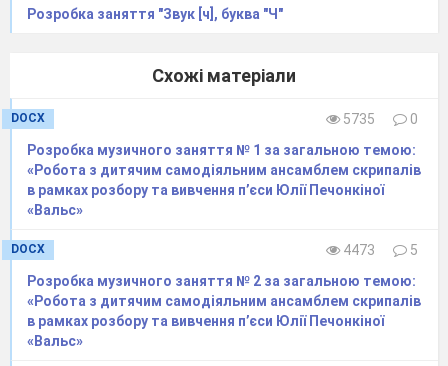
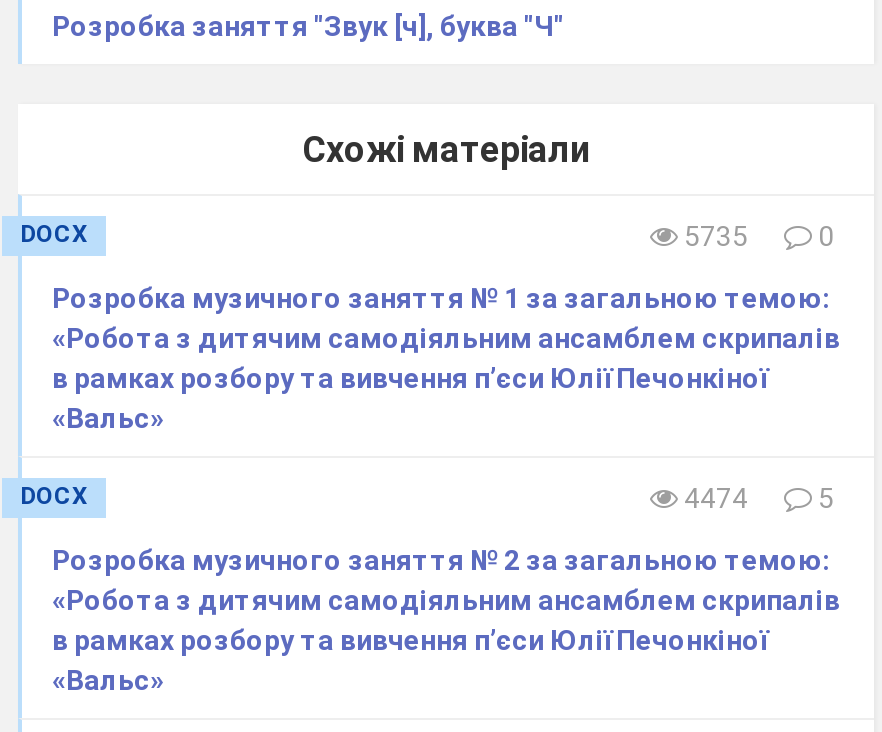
[340,242,375,258] 4473 -> [678,483,748,515] 4474

